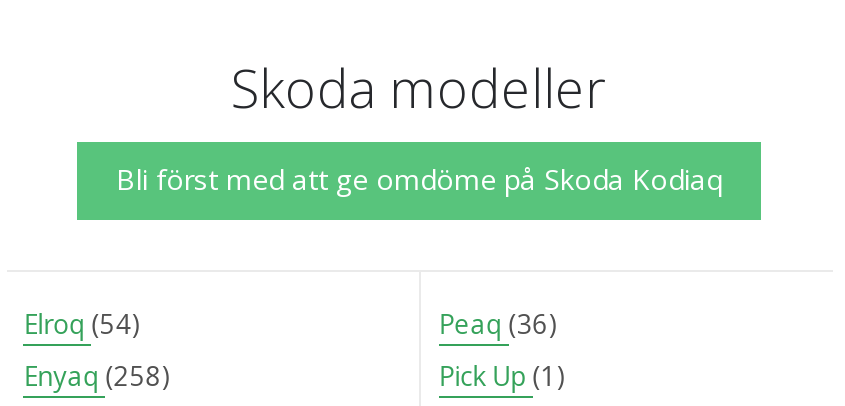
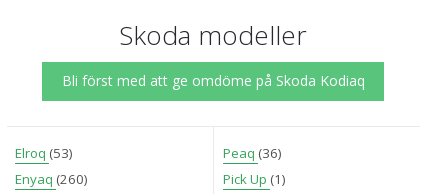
[23,306,139,342] Elroq (54) -> [15,144,73,162] Elroq (53)
[23,358,169,394] Enyaq (258) -> [15,170,88,188] Enyaq (260)

